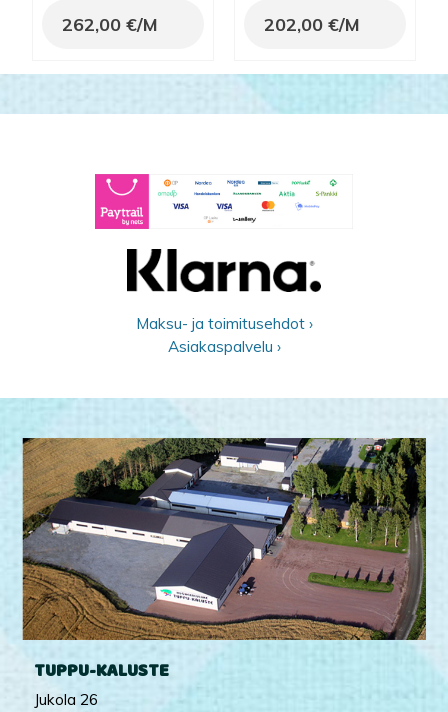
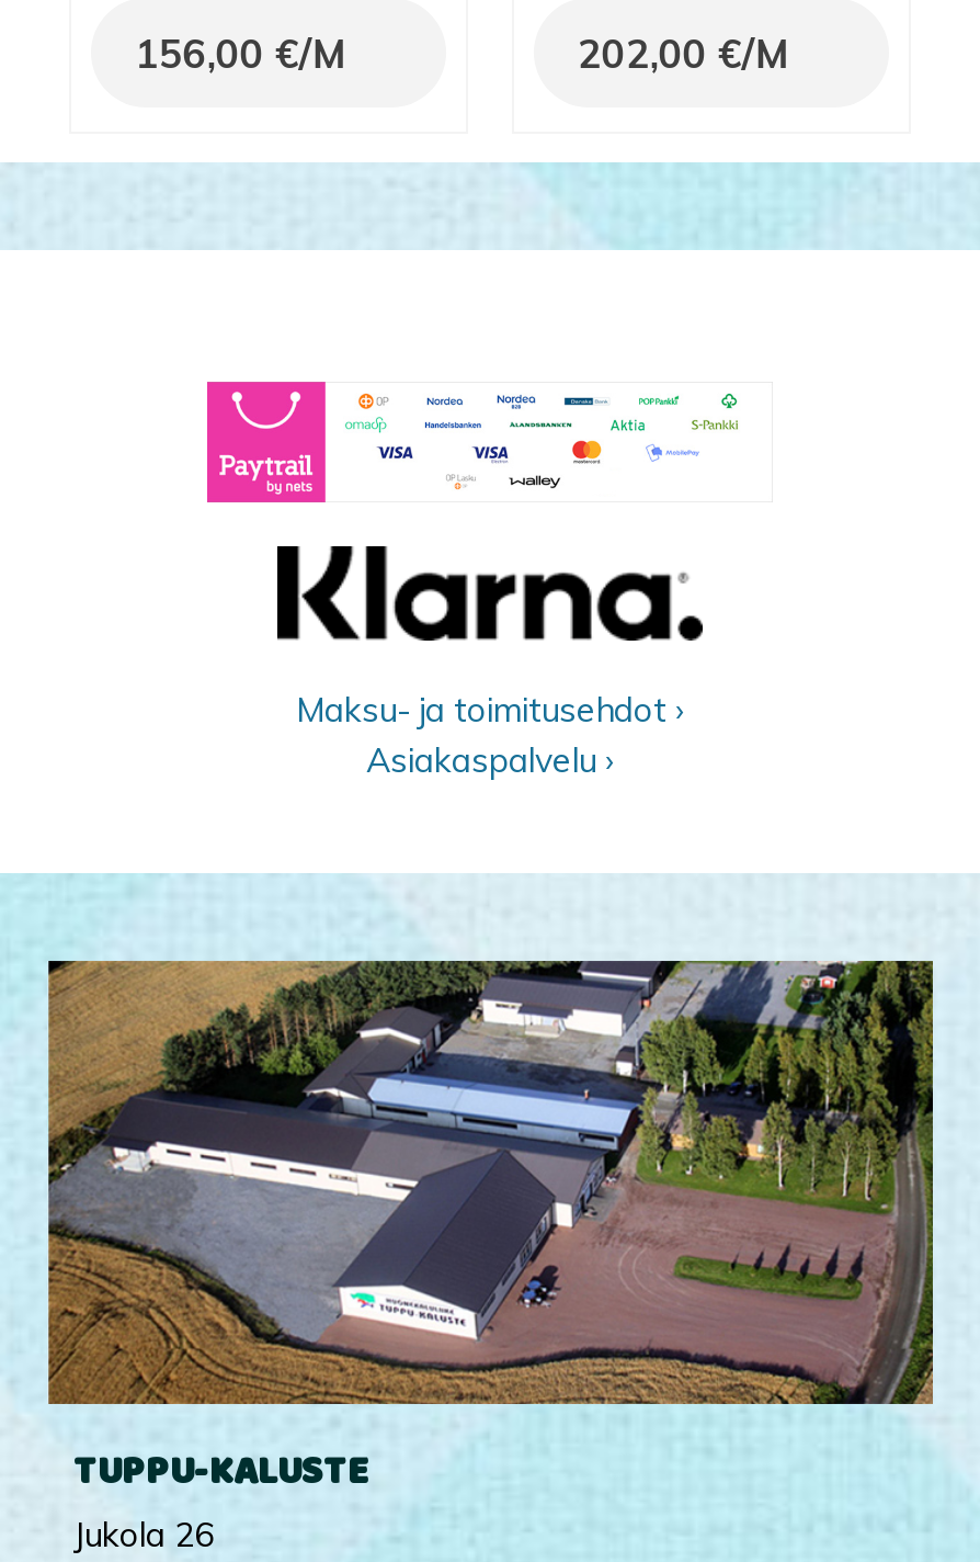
[62,13,158,35] 262,00 €/M -> [135,28,345,77] 156,00 €/M

